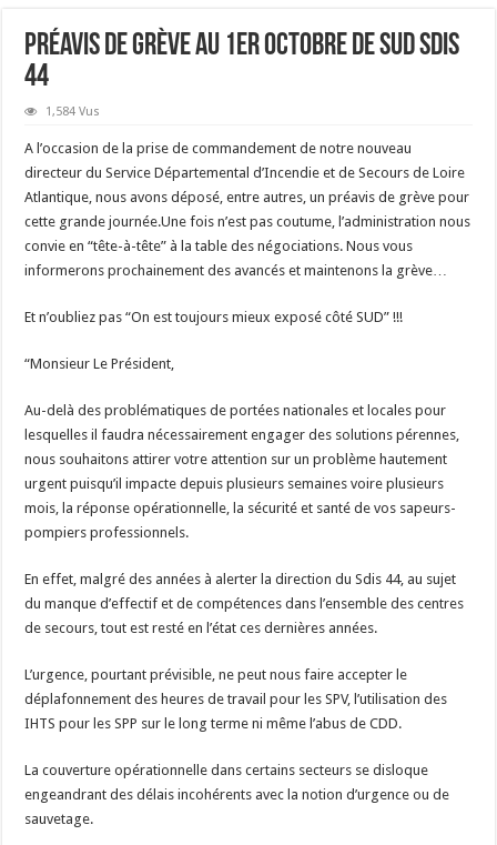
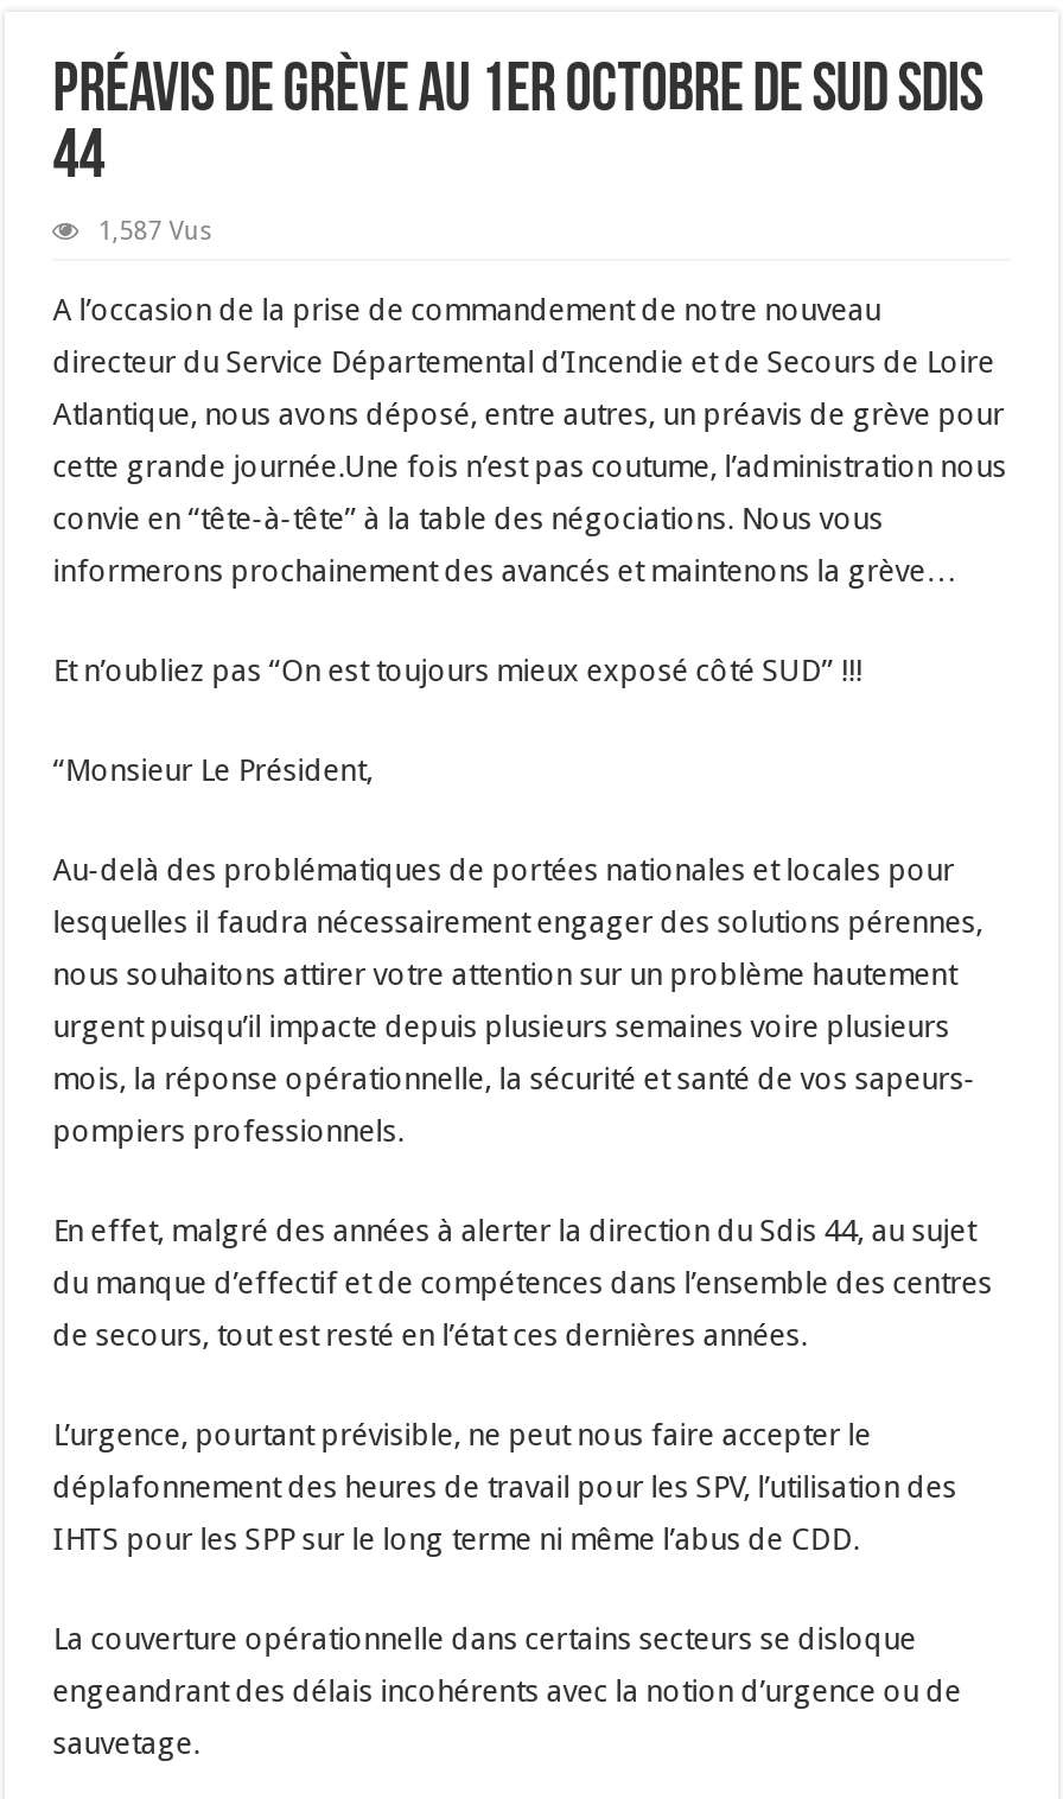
[46,105,100,119] 1,584 Vus -> [98,216,214,247] 1,587 Vus

